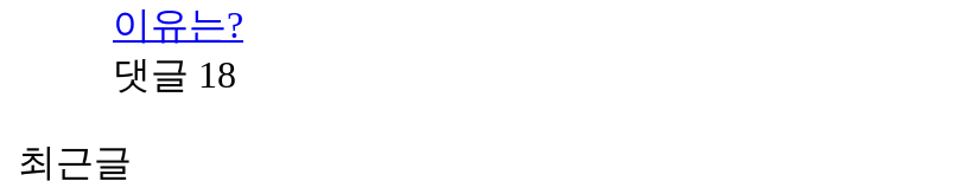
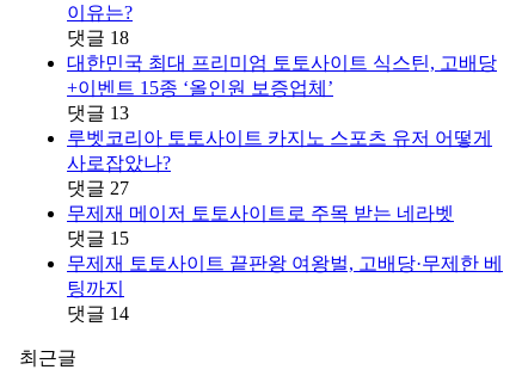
none -> [67,53,503,324] 대한민국 최대 프리미엄 토토사이트 식스틴, 고배당 | +이벤트 15종 ‘올인원 보증업체’ | 댓글 13 | 루벳코리아 토토사이트 카지노 스포츠 유저 어떻게 | 사로잡았나? | 댓글 27 | 무제재 메이저 토토사이트로 주목 받는 네라벳 | 댓글 15 | 무제재 토토사이트 끝판왕 여왕벌, 고배당·무제한 베 | 팅까지 | 댓글 14

